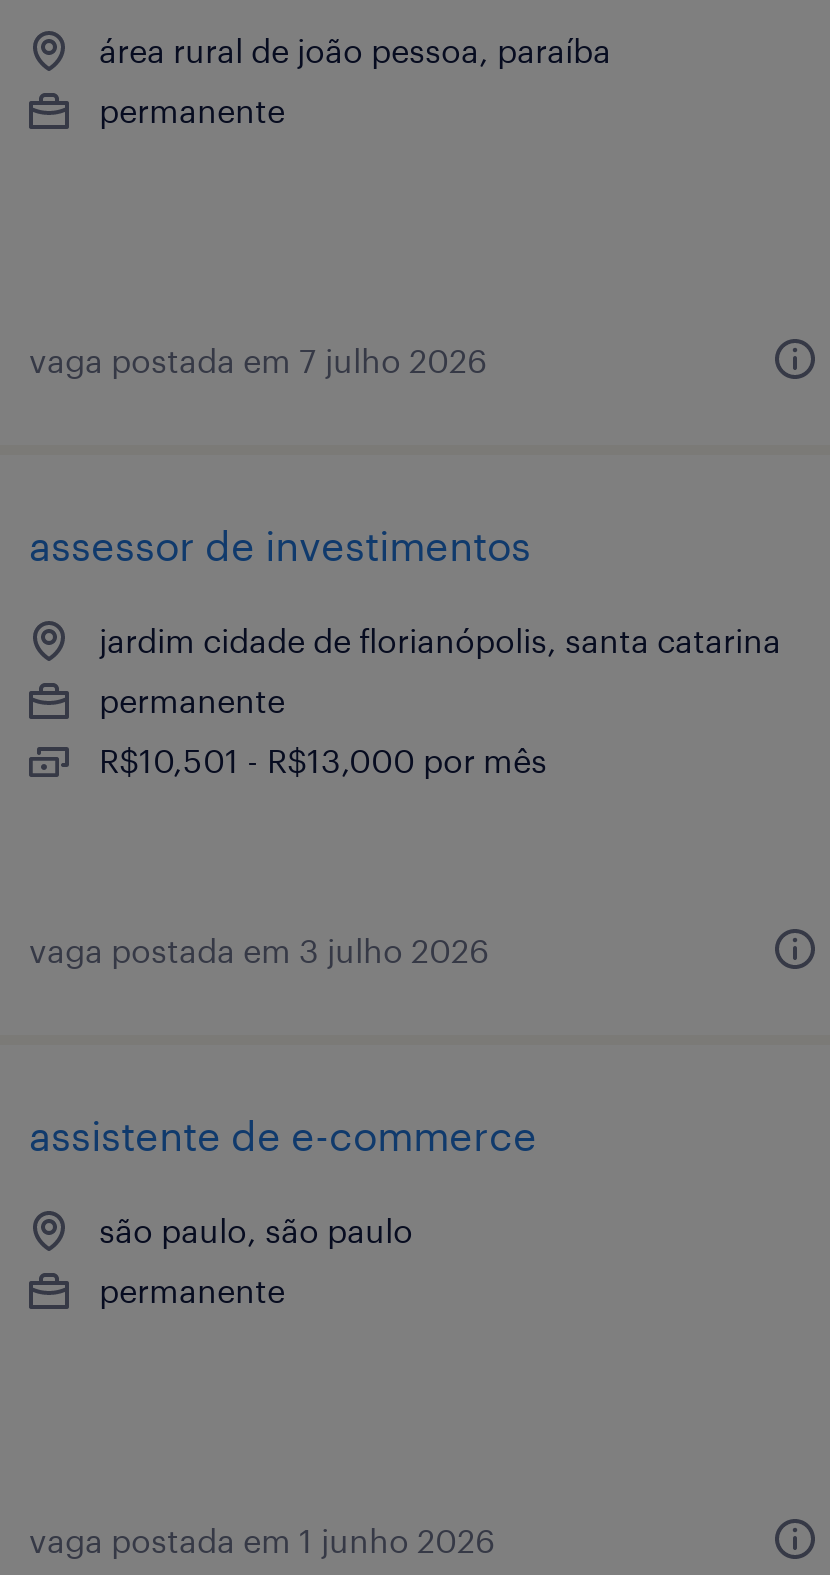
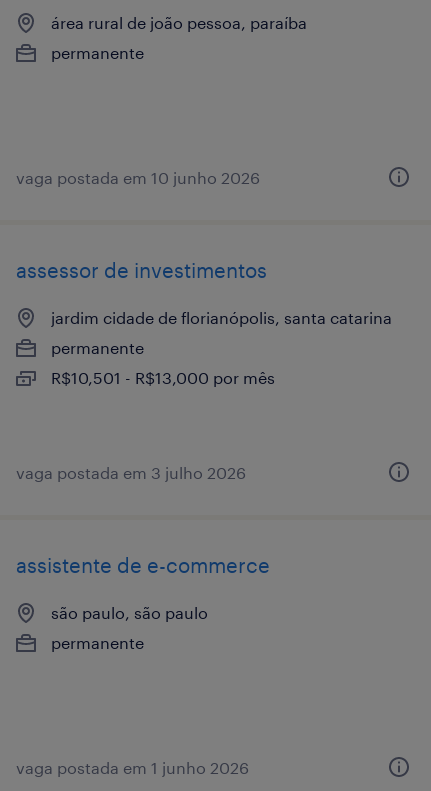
[29,341,487,379] vaga postada em 7 julho 2026 -> [16,168,260,187] vaga postada em 10 junho 2026

